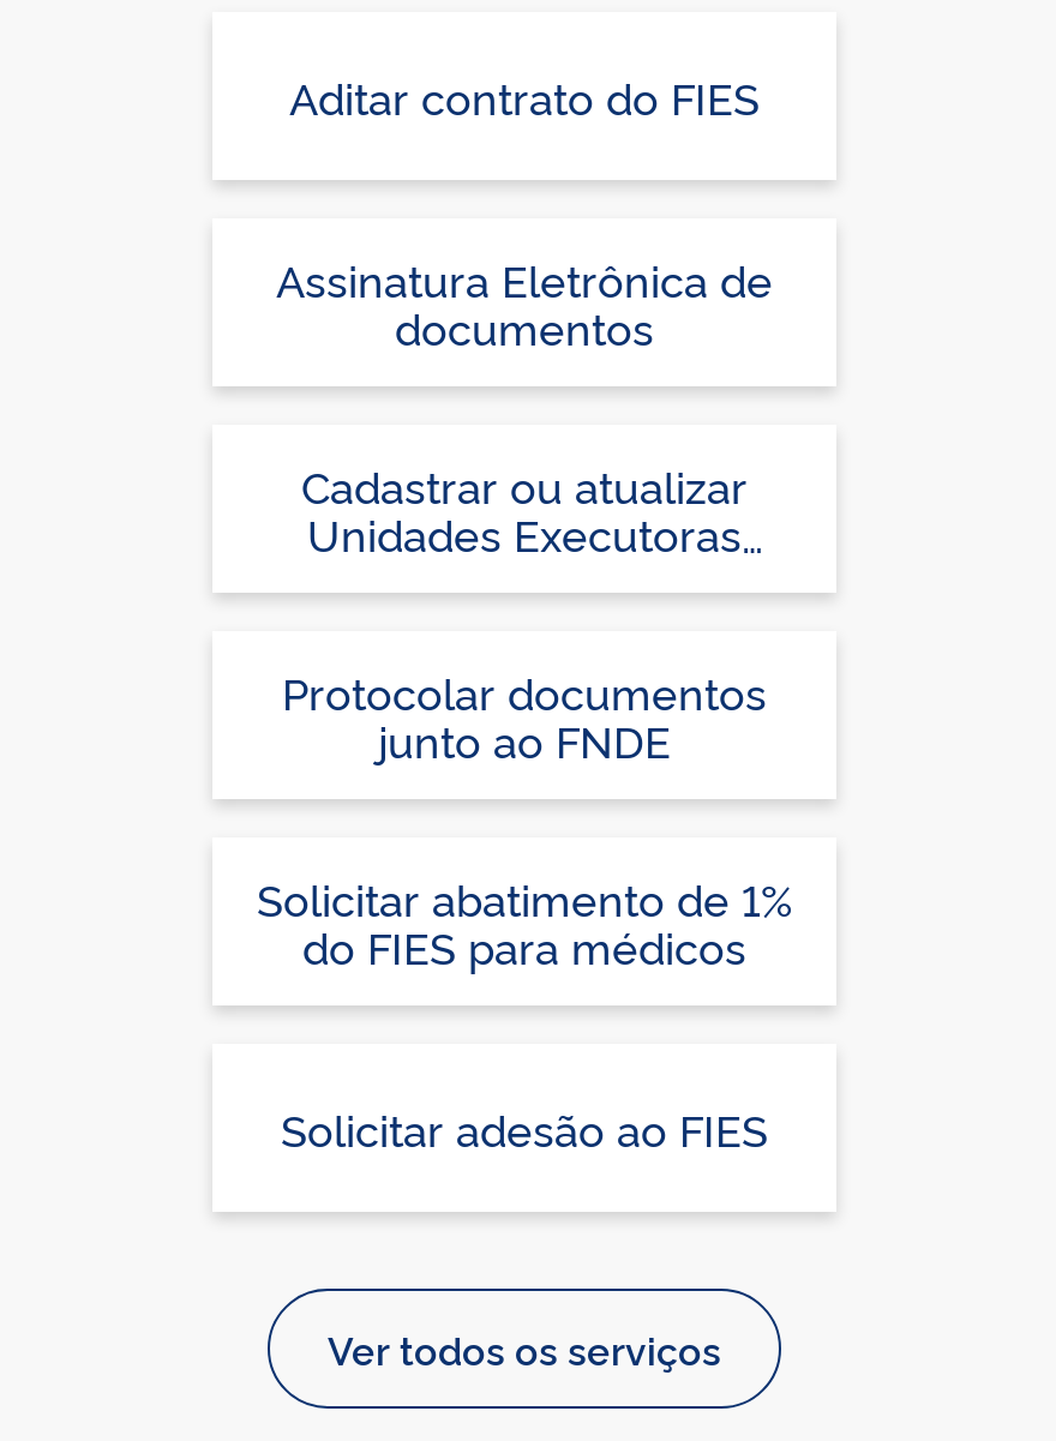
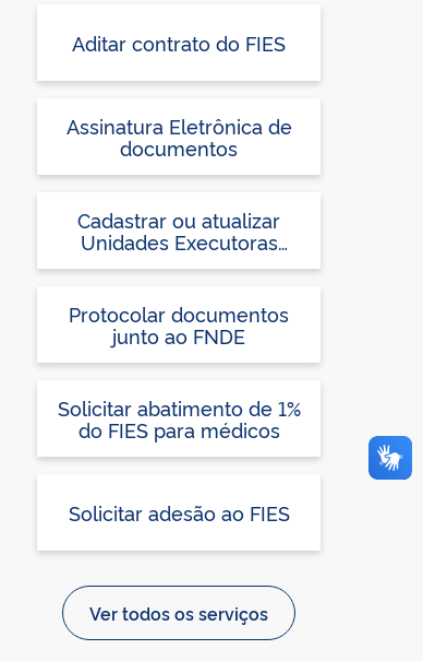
none -> [367,435,413,481] [image]

